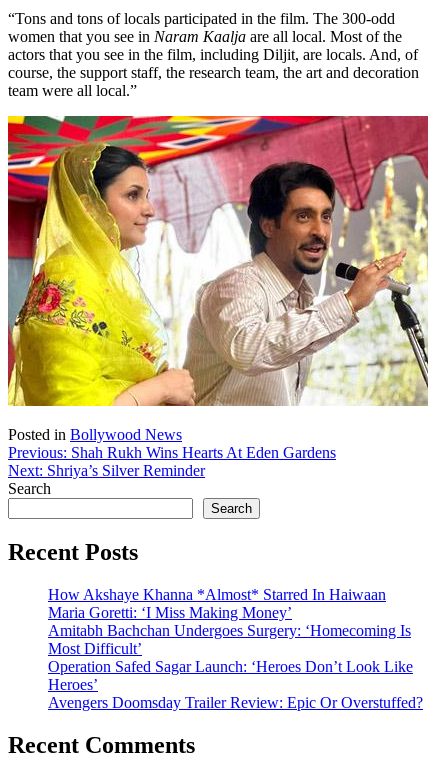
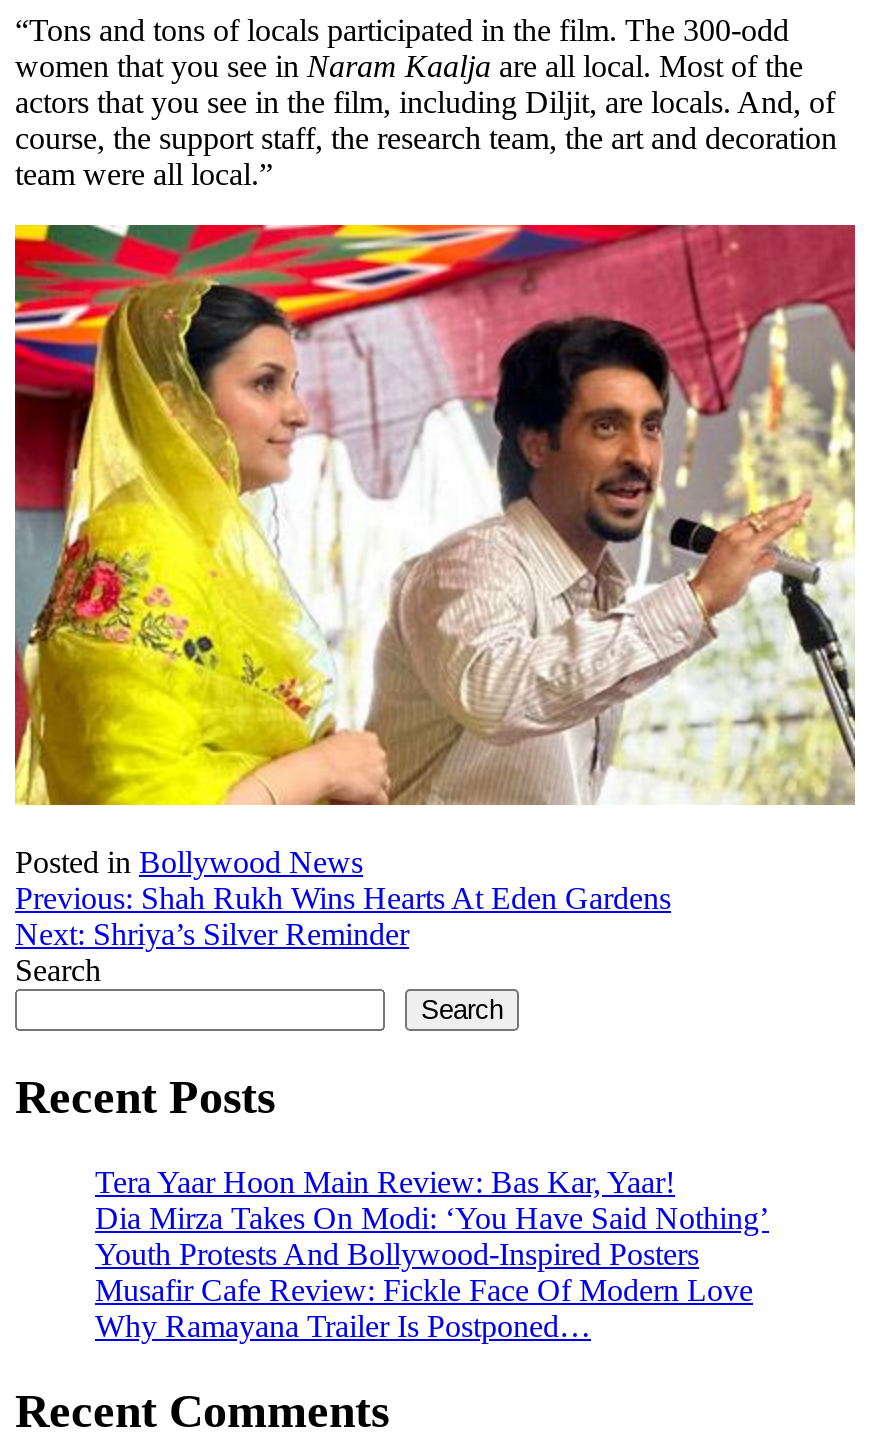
[48,586,423,711] How Akshaye Khanna *Almost* Starred In Haiwaan | Maria Goretti: ‘I Miss Making Money’ | Amitabh Bachchan Undergoes Surgery: ‘Homecoming Is | Most Difficult’ | Operation Safed Sagar Launch: ‘Heroes Don’t Look Like | Heroes’ | Avengers Doomsday Trailer Review: Epic Or Overstuffed? -> [95,1164,769,1342] Tera Yaar Hoon Main Review: Bas Kar, Yaar! | Dia Mirza Takes On Modi: ‘You Have Said Nothing’ | Youth Protests And Bollywood-Inspired Posters | Musafir Cafe Review: Fickle Face Of Modern Love | Why Ramayana Trailer Is Postponed…

